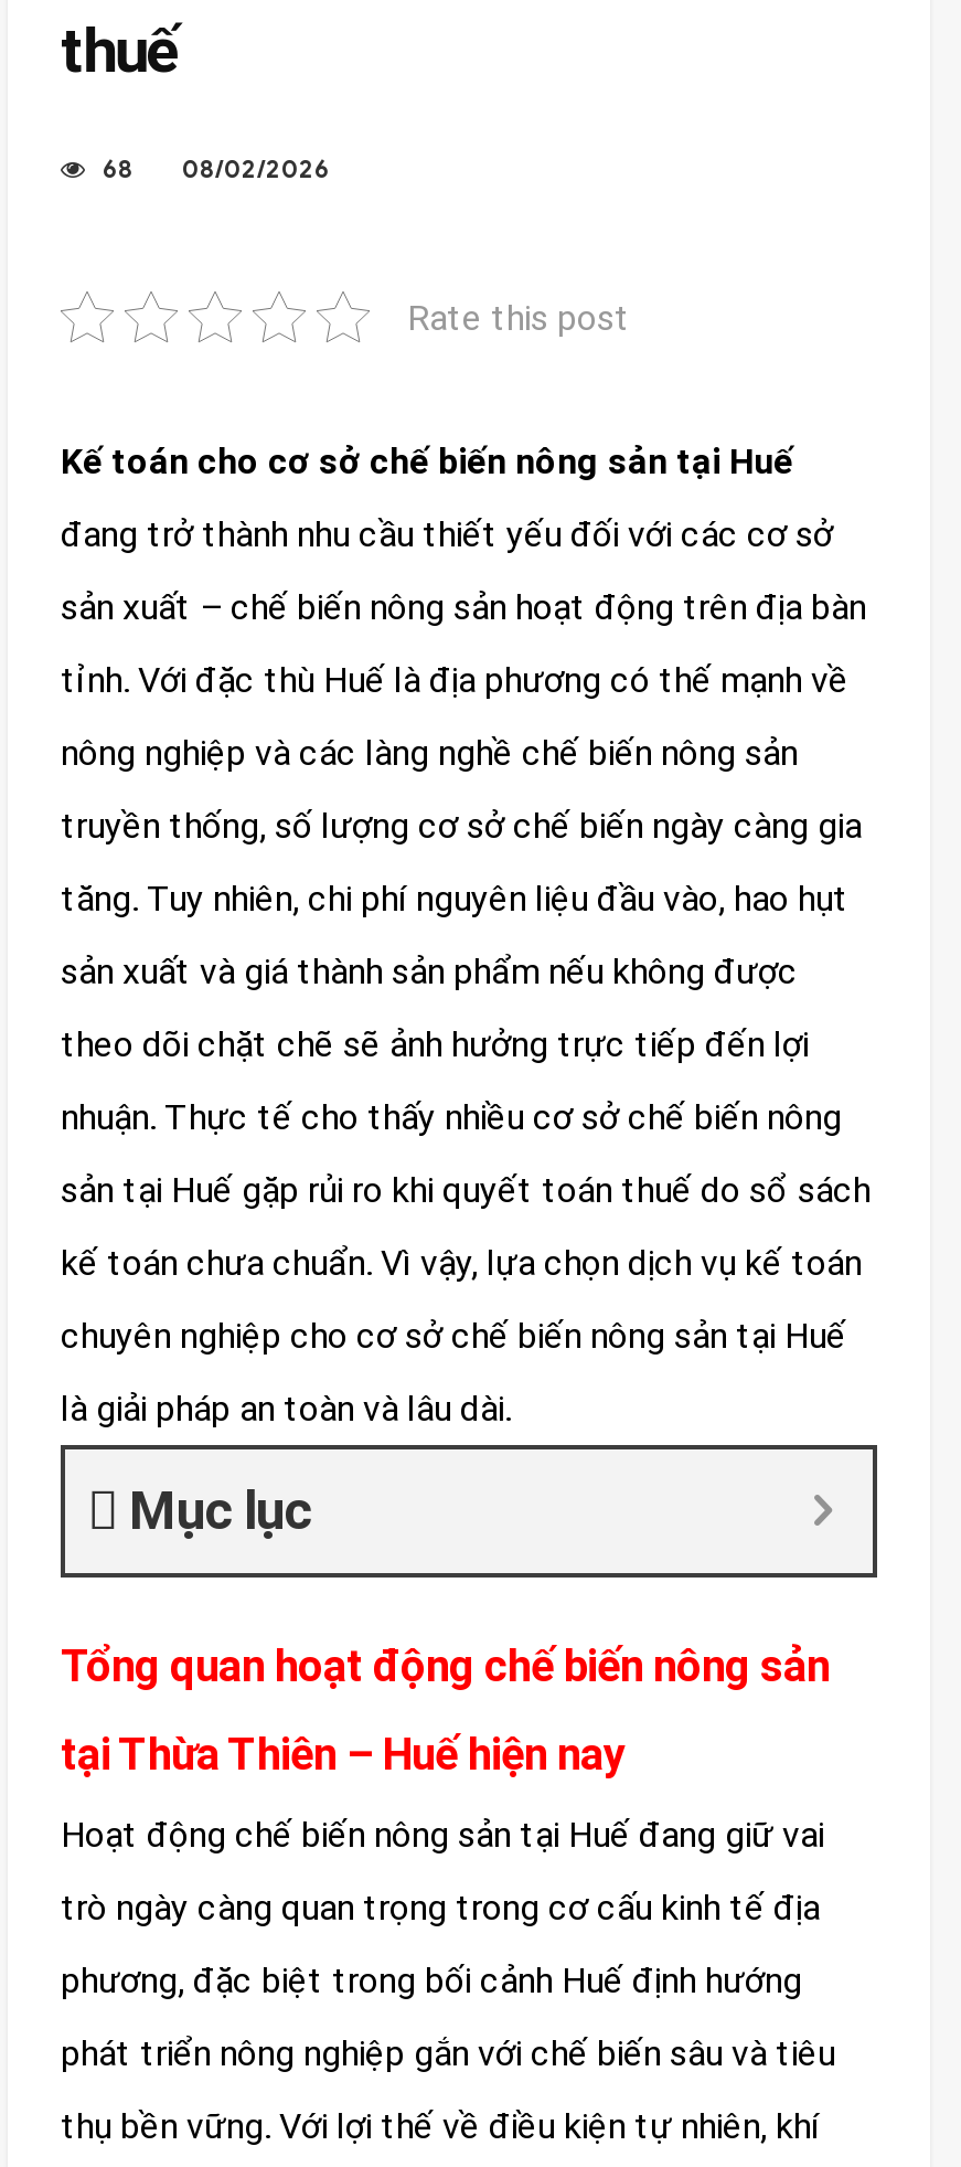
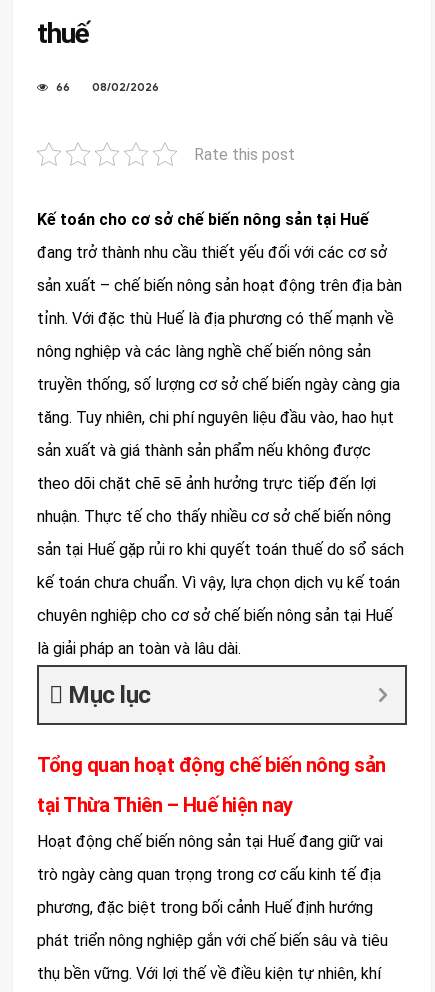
[103,153,330,184] 68 08/02/2026 -> [56,80,159,94] 66 08/02/2026

